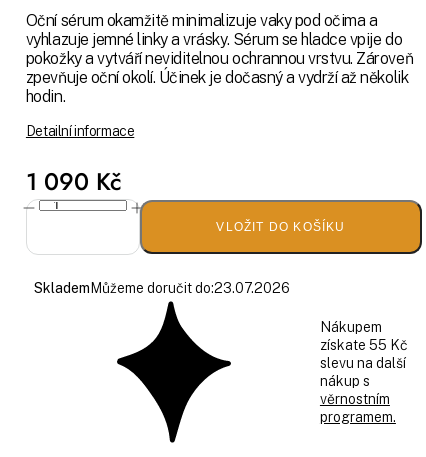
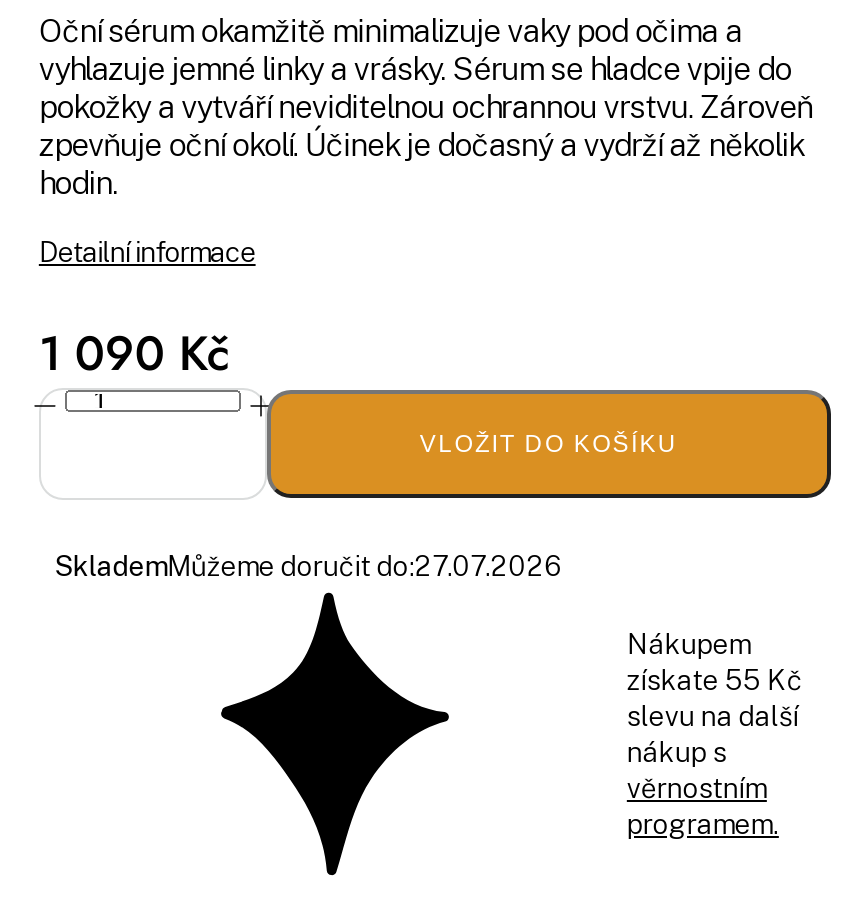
[34,280,290,296] SklademMůžeme doručit do:23.07.2026 -> [55,550,563,582] SklademMůžeme doručit do:27.07.2026

